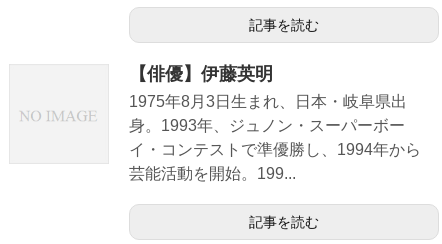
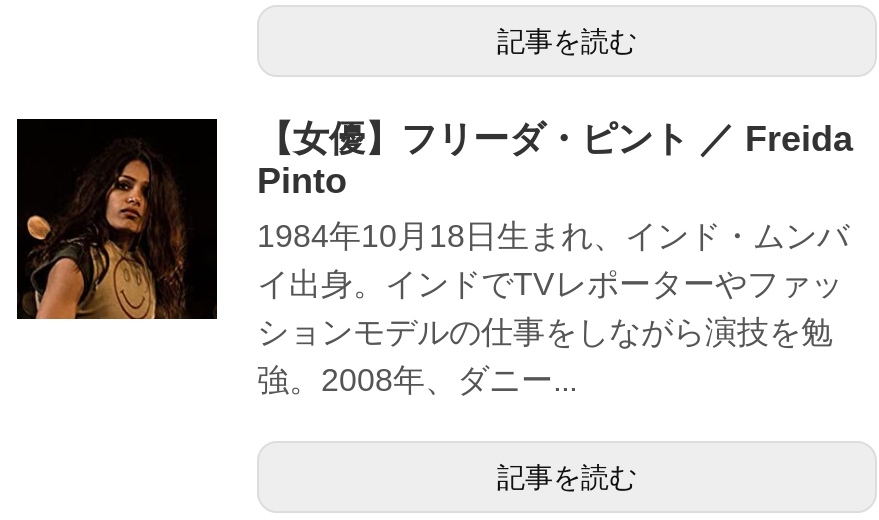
none -> [15,117,219,321] [image]
[129,64,421,182] 【俳優】伊藤英明 | 1975年8月3日生まれ、日本・岐阜県出 | 身。1993年、ジュノン・スーパーボー | イ・コンテストで準優勝し、1994年から | 芸能活動を開始。199... -> [257,119,853,397] 【女優】フリーダ・ピント ／ Freida | Pinto | 1984年10月18日生まれ、インド・ムンバ | イ出身。インドでTVレポーターやファッ | ションモデルの仕事をしながら演技を勉 | 強。2008年、ダニー...

